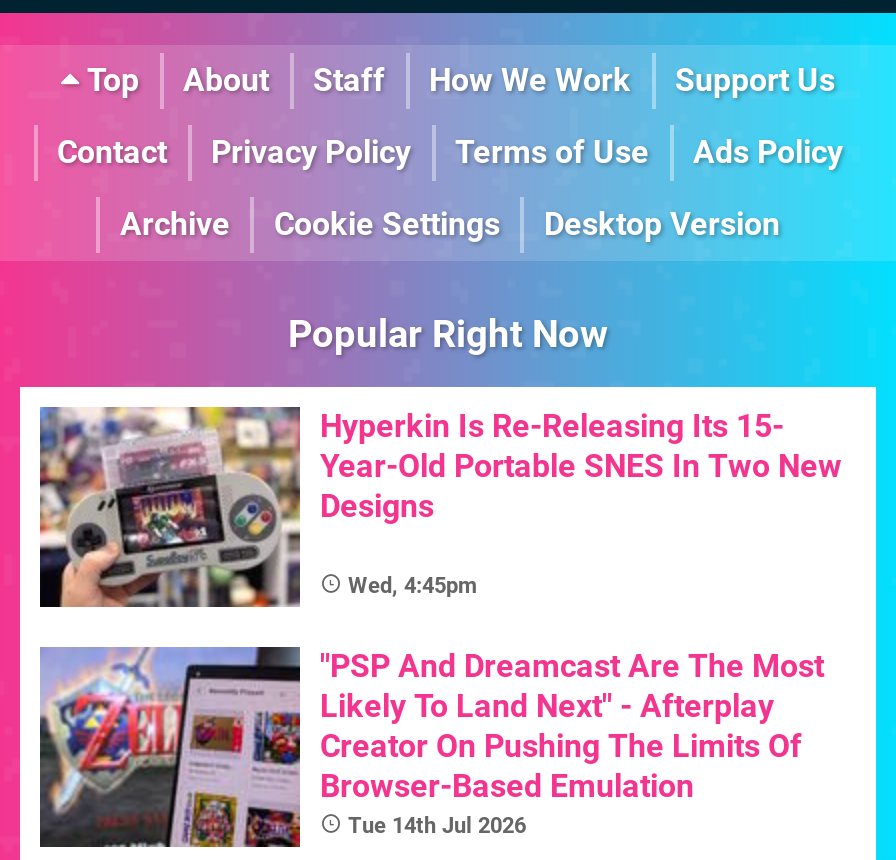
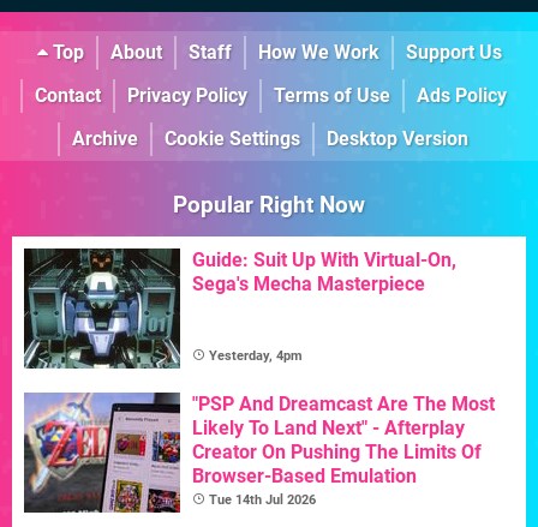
[38,405,842,609] [image] | Hyperkin Is Re-Releasing Its 15- | Year-Old Portable SNES In Two New | Designs -> [23,247,456,370] [image] | Guide: Suit Up With Virtual-On, | Sega's Mecha Masterpiece
[348,573,478,599] Wed, 4:45pm -> [209,348,303,363] Yesterday, 4pm

